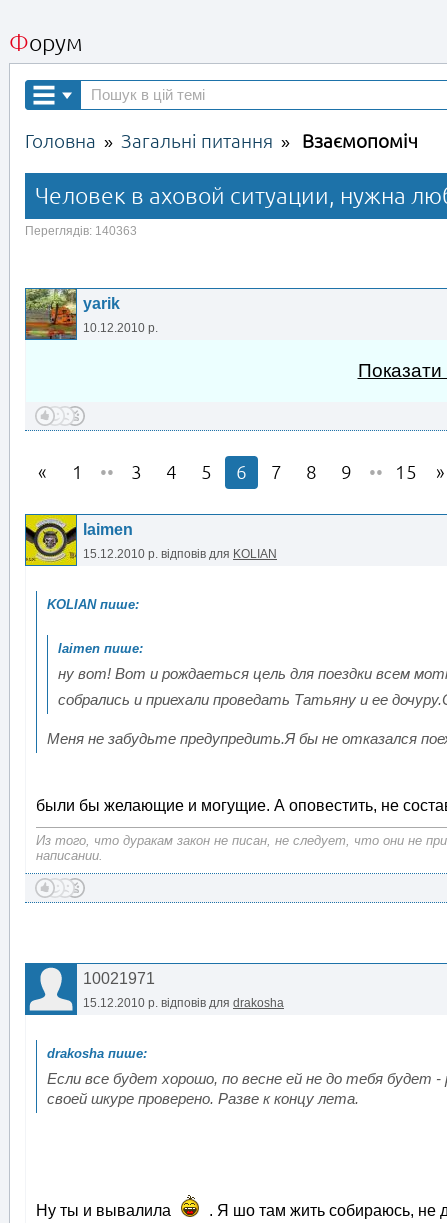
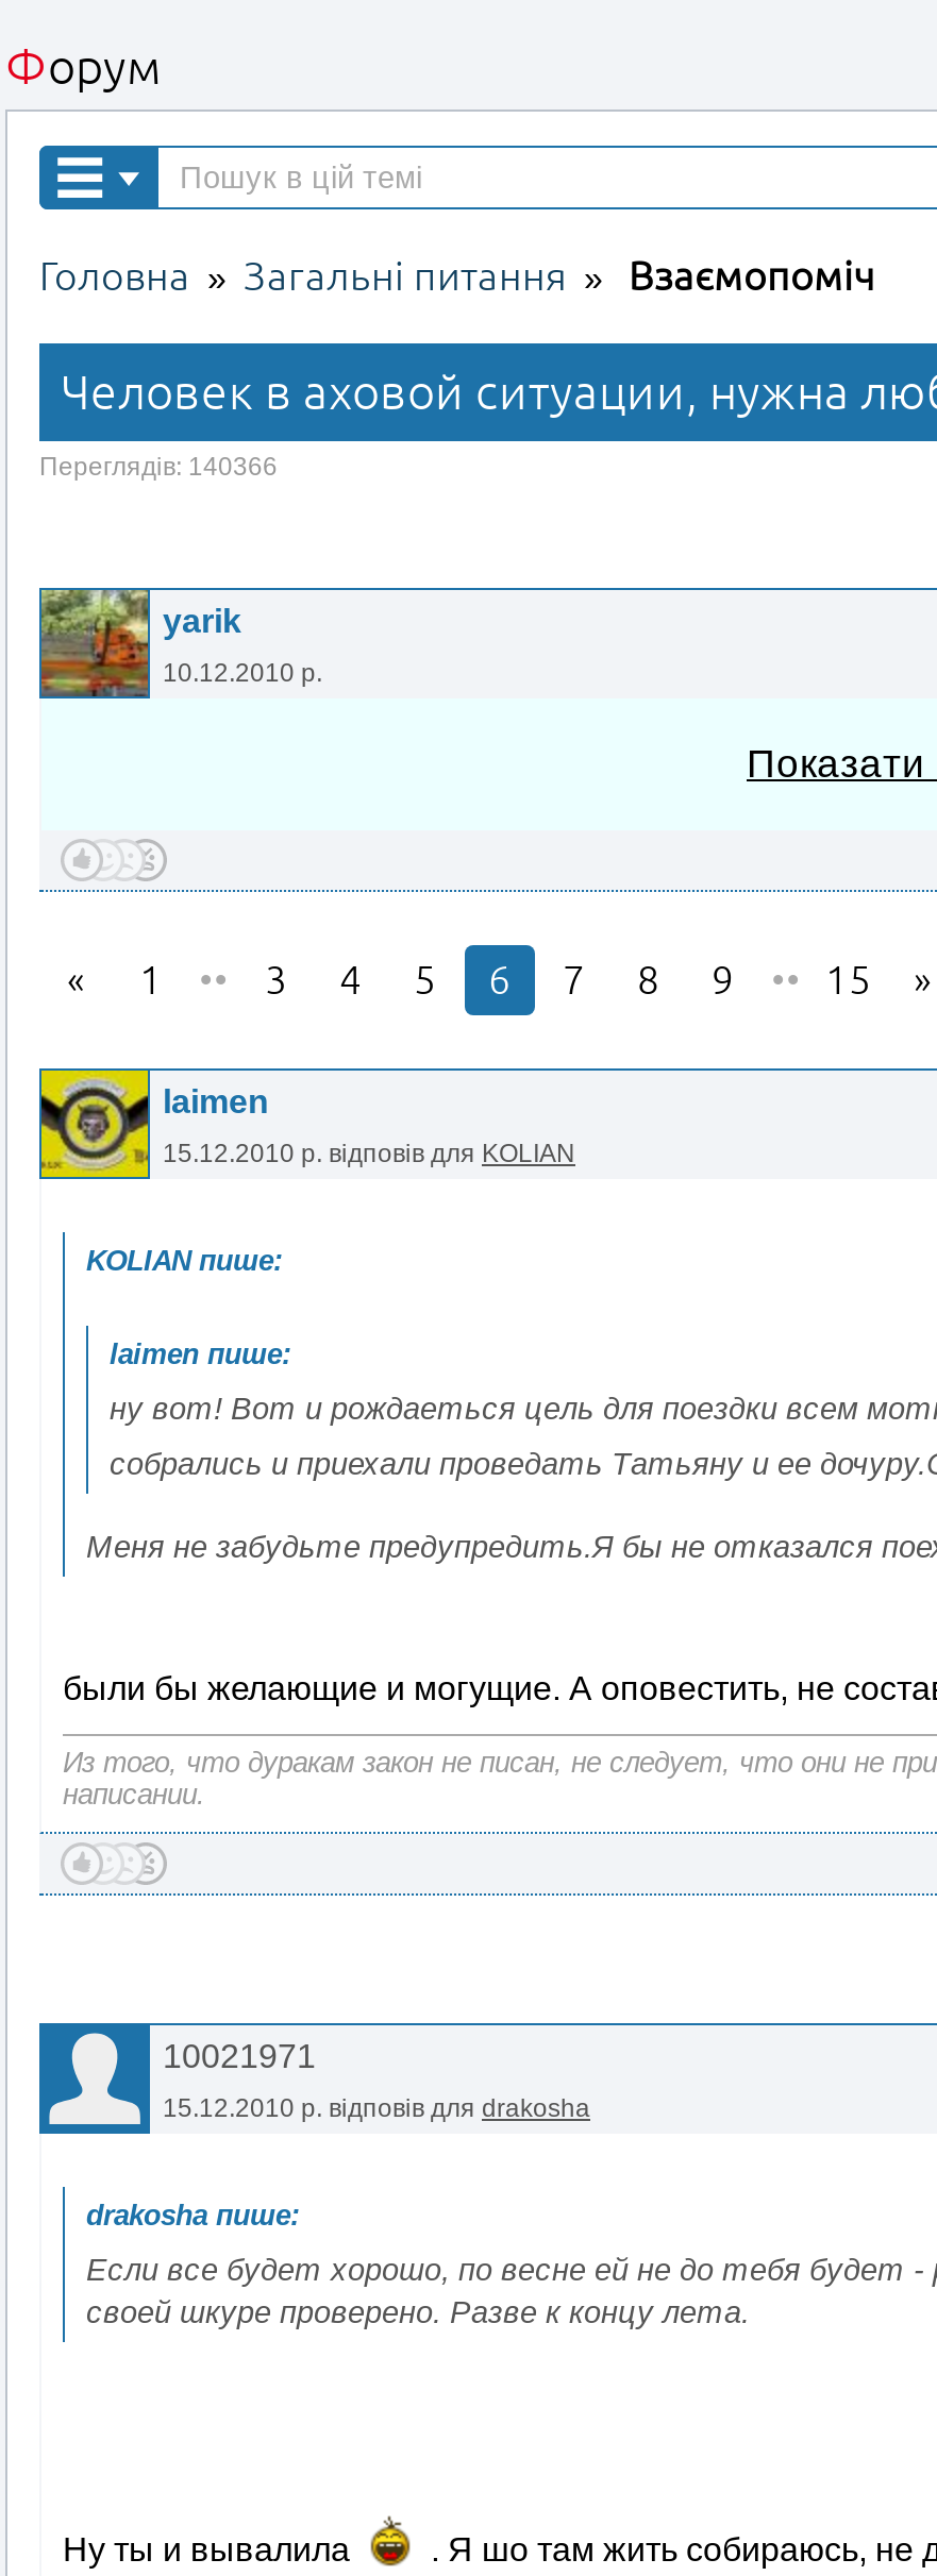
[25,224,137,238] Переглядів: 140363 -> [39,452,278,482] Переглядів: 140366

